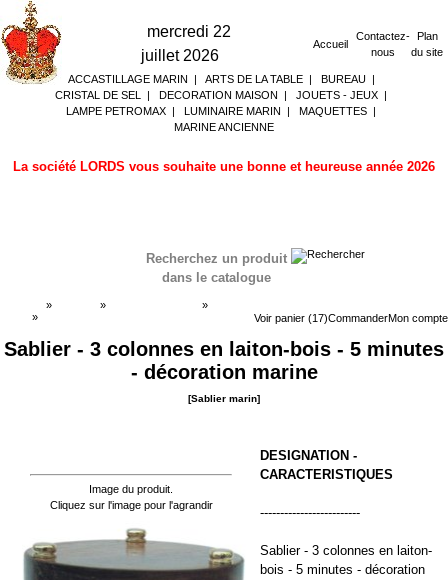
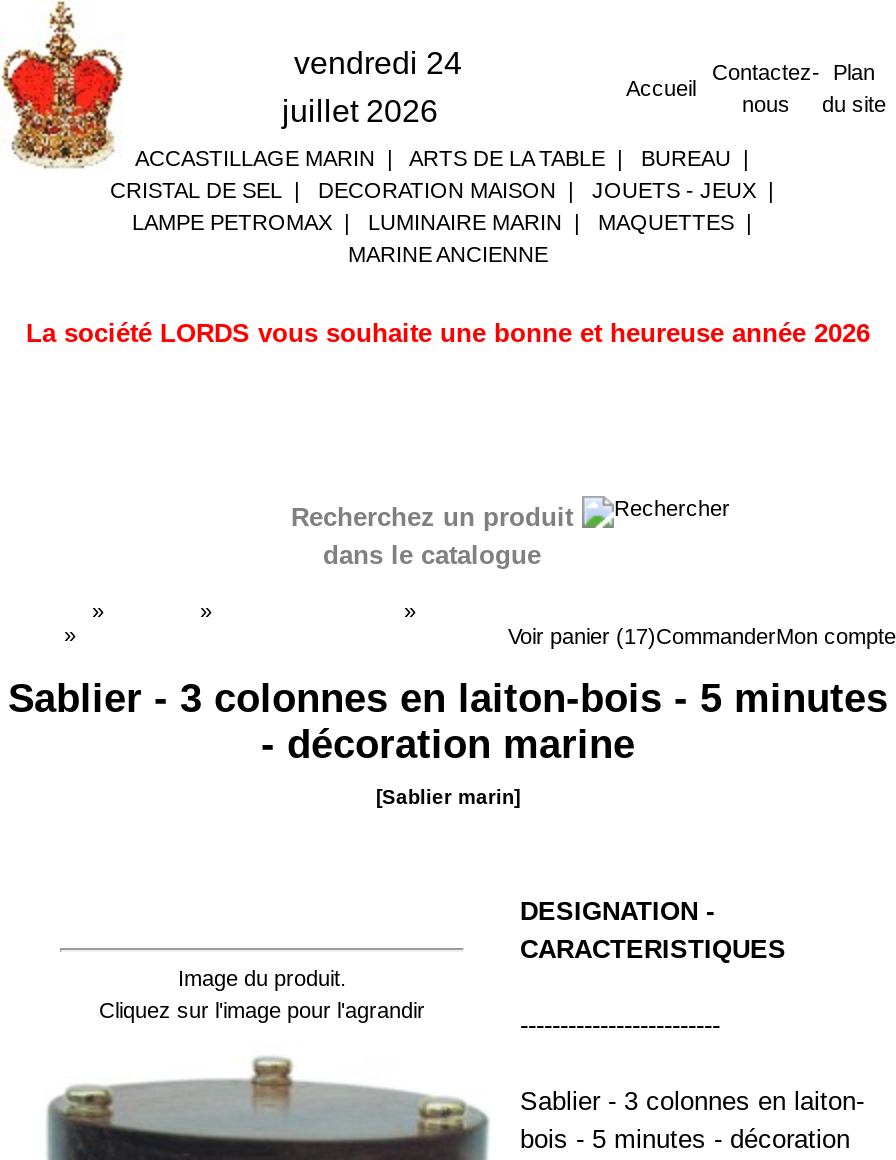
[147,23,231,40] mercredi 22 -> [294,46,462,80] vendredi 24

